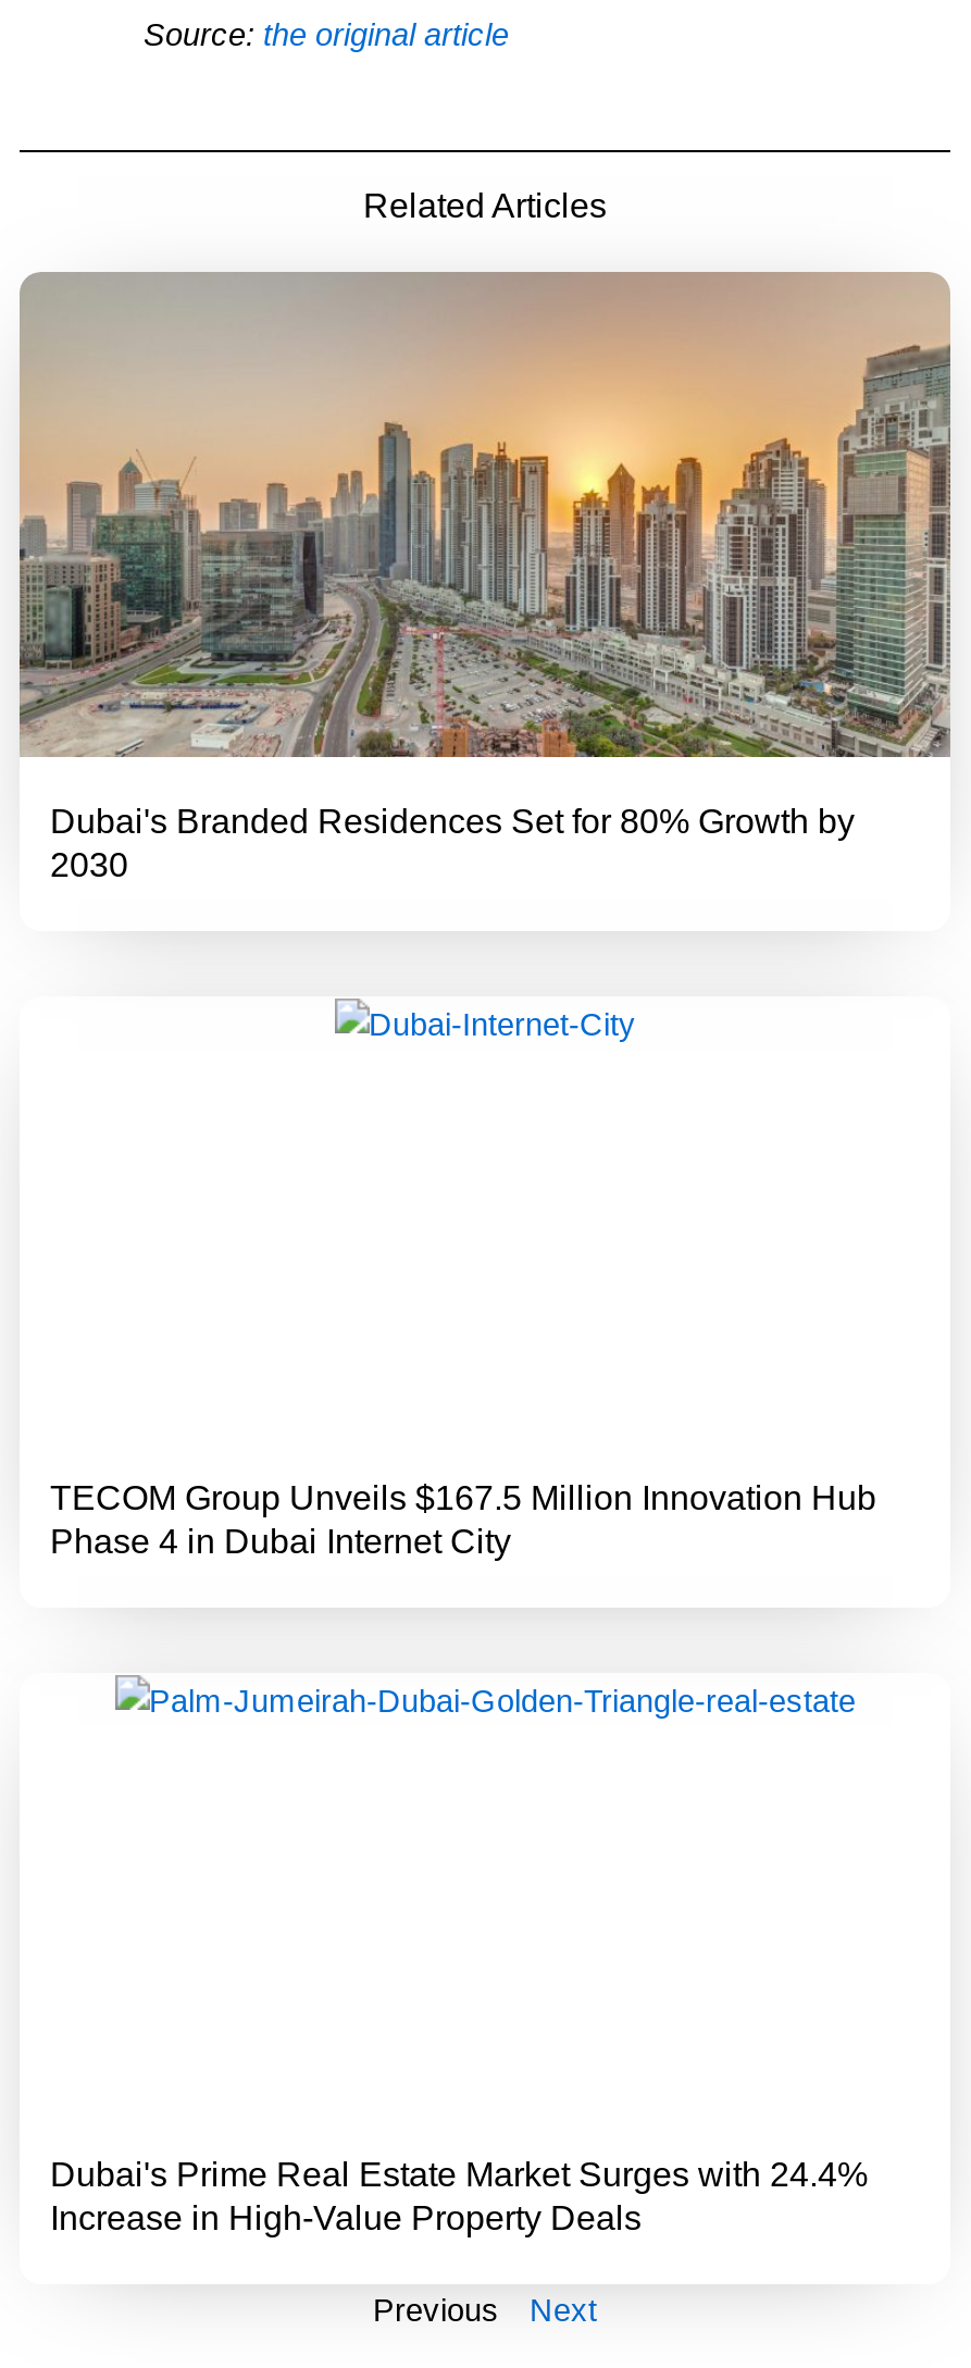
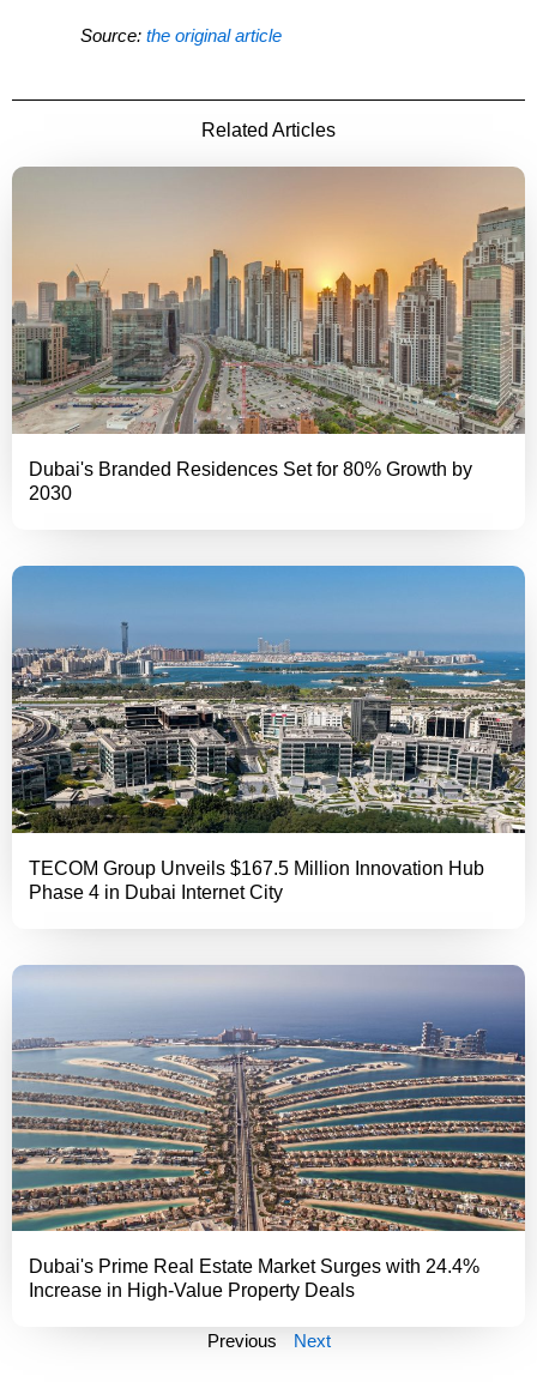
none -> [11,565,526,834] [image]
none -> [11,964,526,1232] [image]

